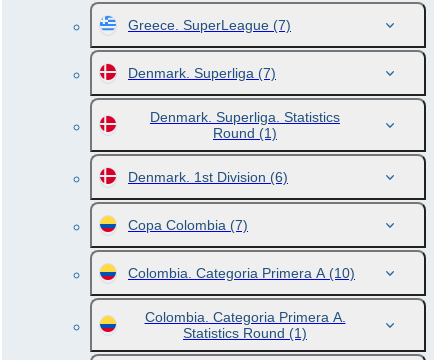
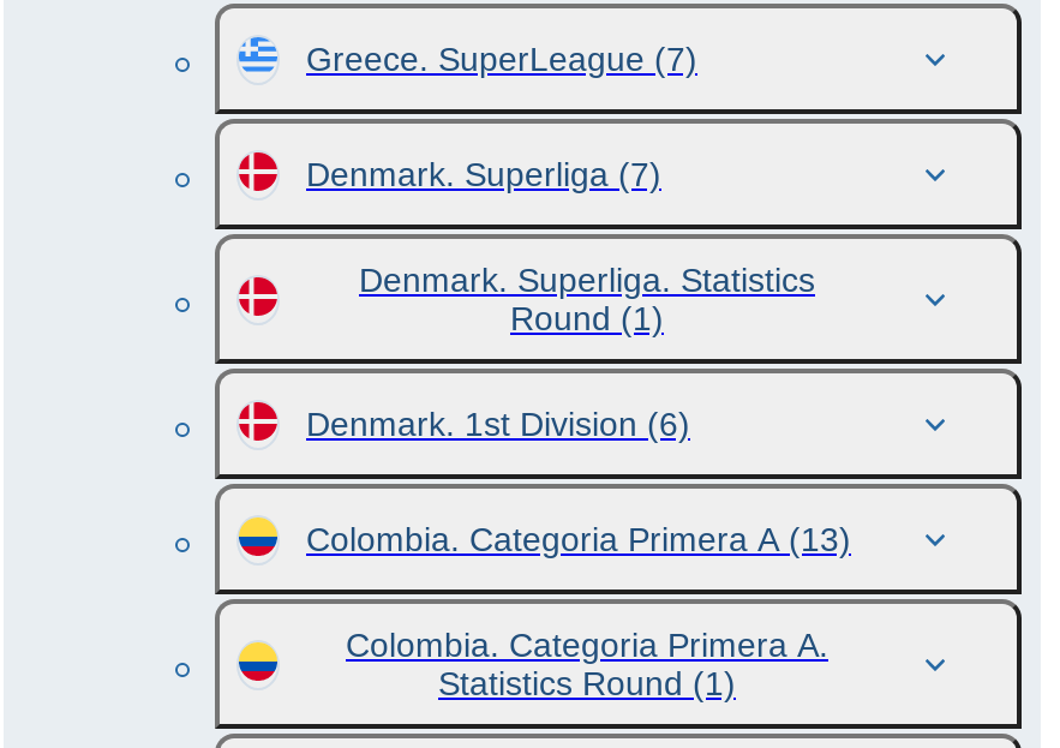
[128,217,355,281] Copa Colombia (7) | Colombia. Categoria Primera A (10) -> [306,520,851,558] Colombia. Categoria Primera A (13)

